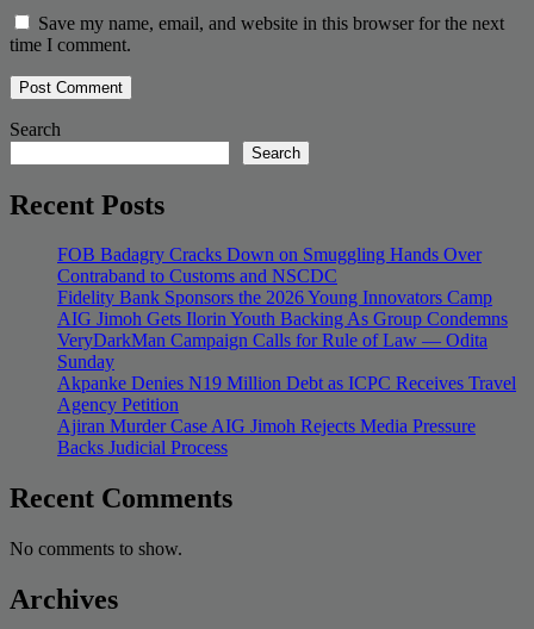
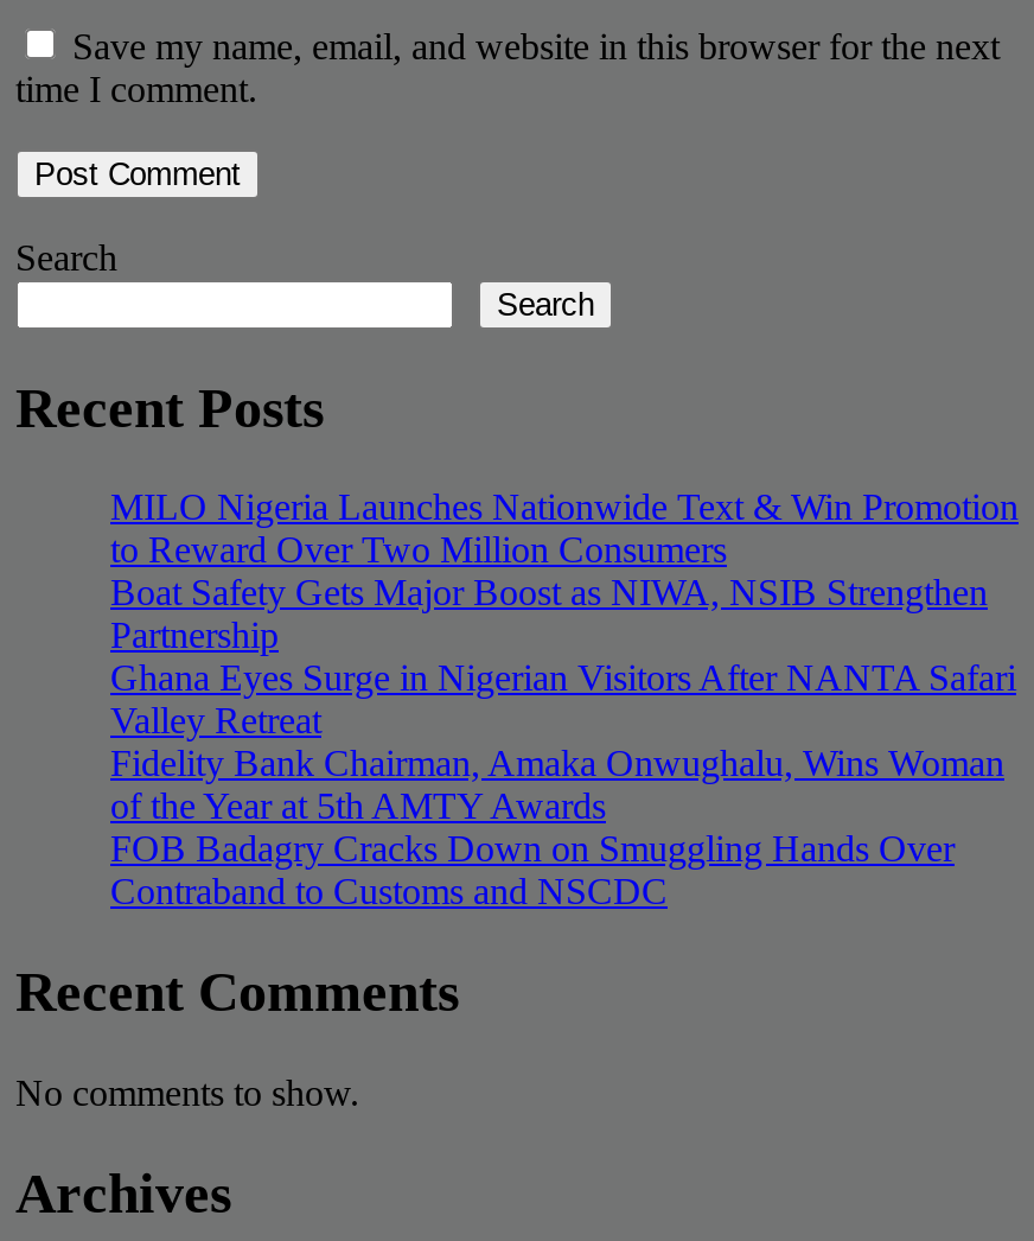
none -> [110,488,1019,827] MILO Nigeria Launches Nationwide Text & Win Promotion | to Reward Over Two Million Consumers | Boat Safety Gets Major Boost as NIWA, NSIB Strengthen | Partnership | Ghana Eyes Surge in Nigerian Visitors After NANTA Safari | Valley Retreat | Fidelity Bank Chairman, Amaka Onwughalu, Wins Woman | of the Year at 5th AMTY Awards
moved [57,245,482,287] -> [110,829,955,912]: FOB Badagry Cracks Down on Smuggling Hands Over | Contraband to Customs and NSCDC
[57,288,516,458] Fidelity Bank Sponsors the 2026 Young Innovators Camp | AIG Jimoh Gets Ilorin Youth Backing As Group Condemns | VeryDarkMan Campaign Calls for Rule of Law — Odita | Sunday | Akpanke Denies N19 Million Debt as ICPC Receives Travel | Agency Petition | Ajiran Murder Case AIG Jimoh Rejects Media Pressure | Backs Judicial Process -> none

